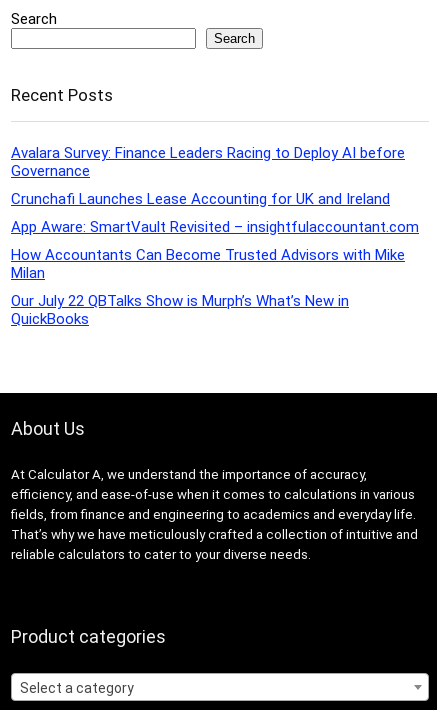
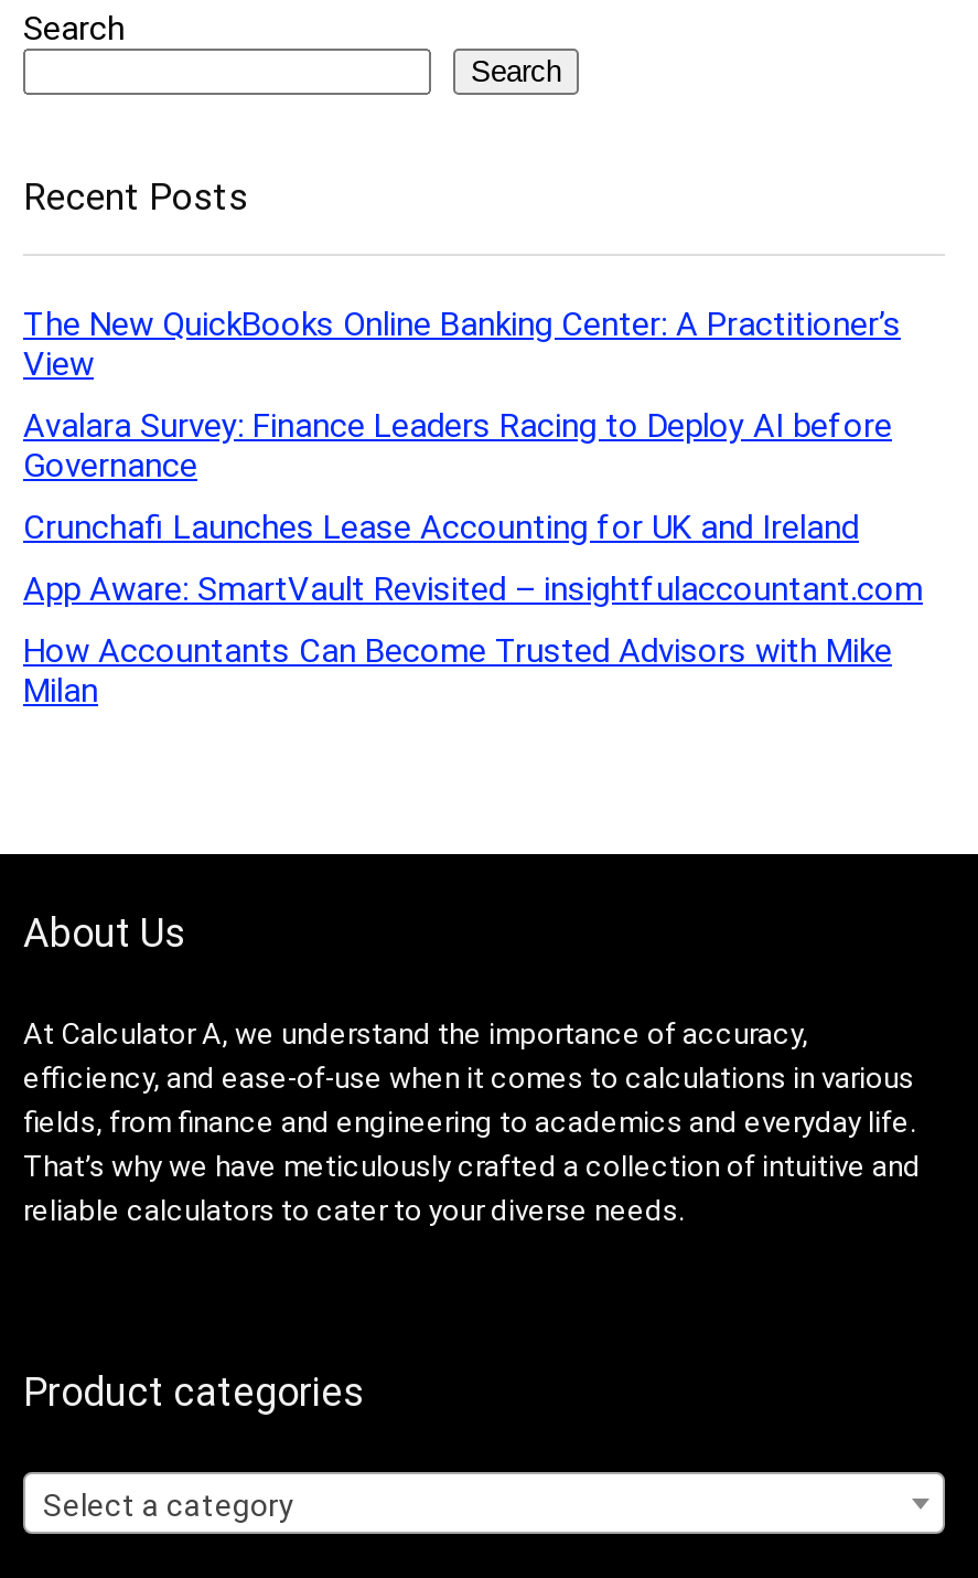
none -> [23,306,901,385] The New QuickBooks Online Banking Center: A Practitioner’s | View
moved [11,143,419,281] -> [23,407,923,712]: Avalara Survey: Finance Leaders Racing to Deploy AI before | Governance | Crunchafi Launches Lease Accounting for UK and Ireland | App Aware: SmartVault Revisited – insightfulaccountant.com | How Accountants Can Become Trusted Advisors with Mike | Milan
[11,291,349,327] Our July 22 QBTalks Show is Murph’s What’s New in | QuickBooks -> none

